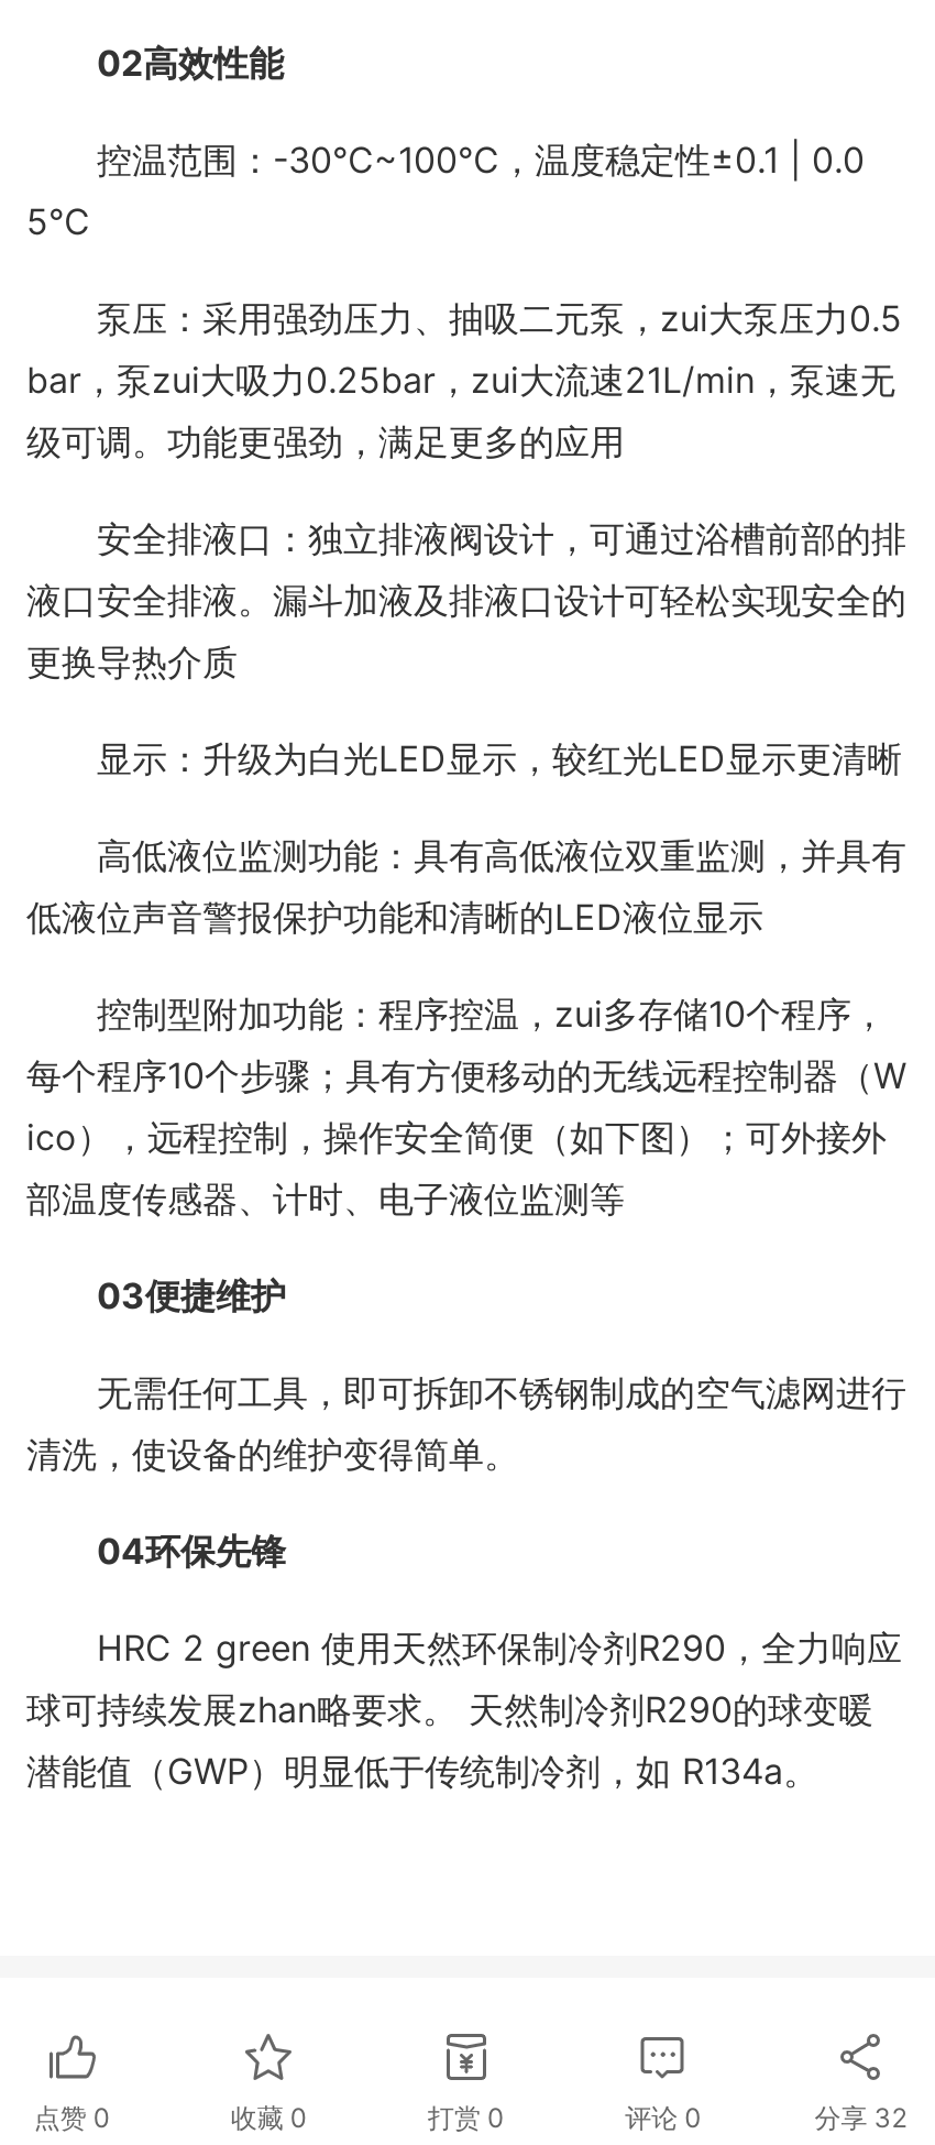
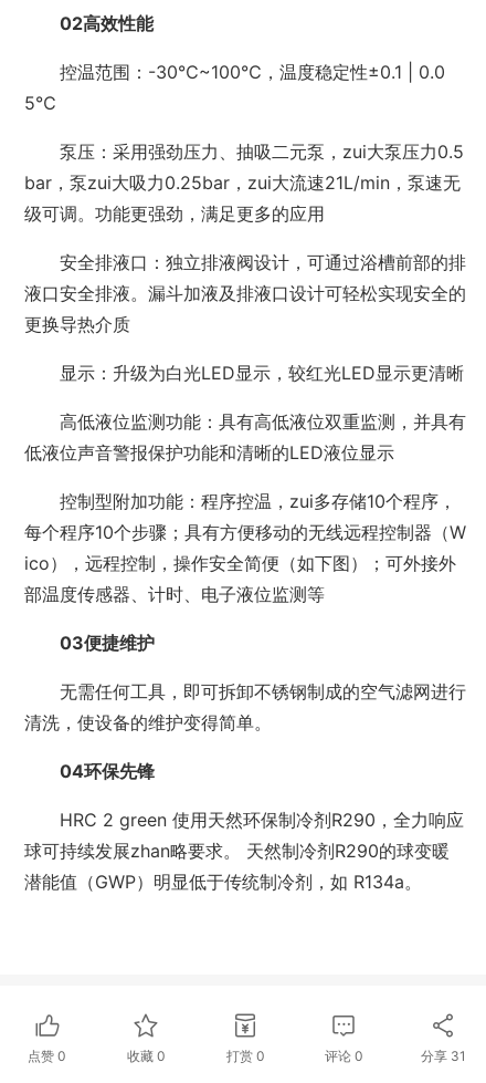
[814,2101,907,2134] 分享32 -> [421,1048,466,1064] 分享31

